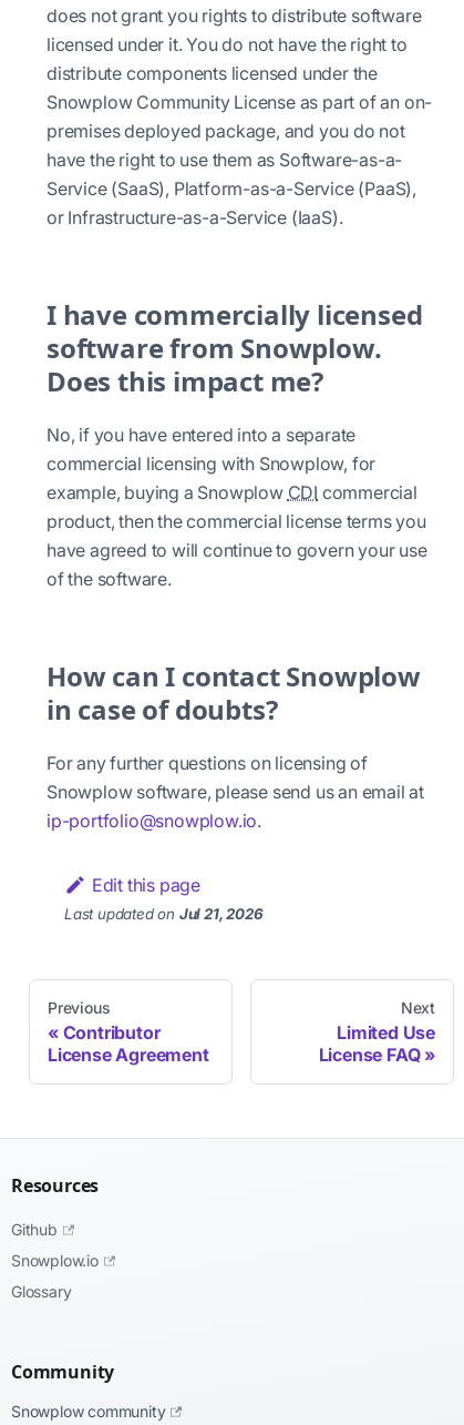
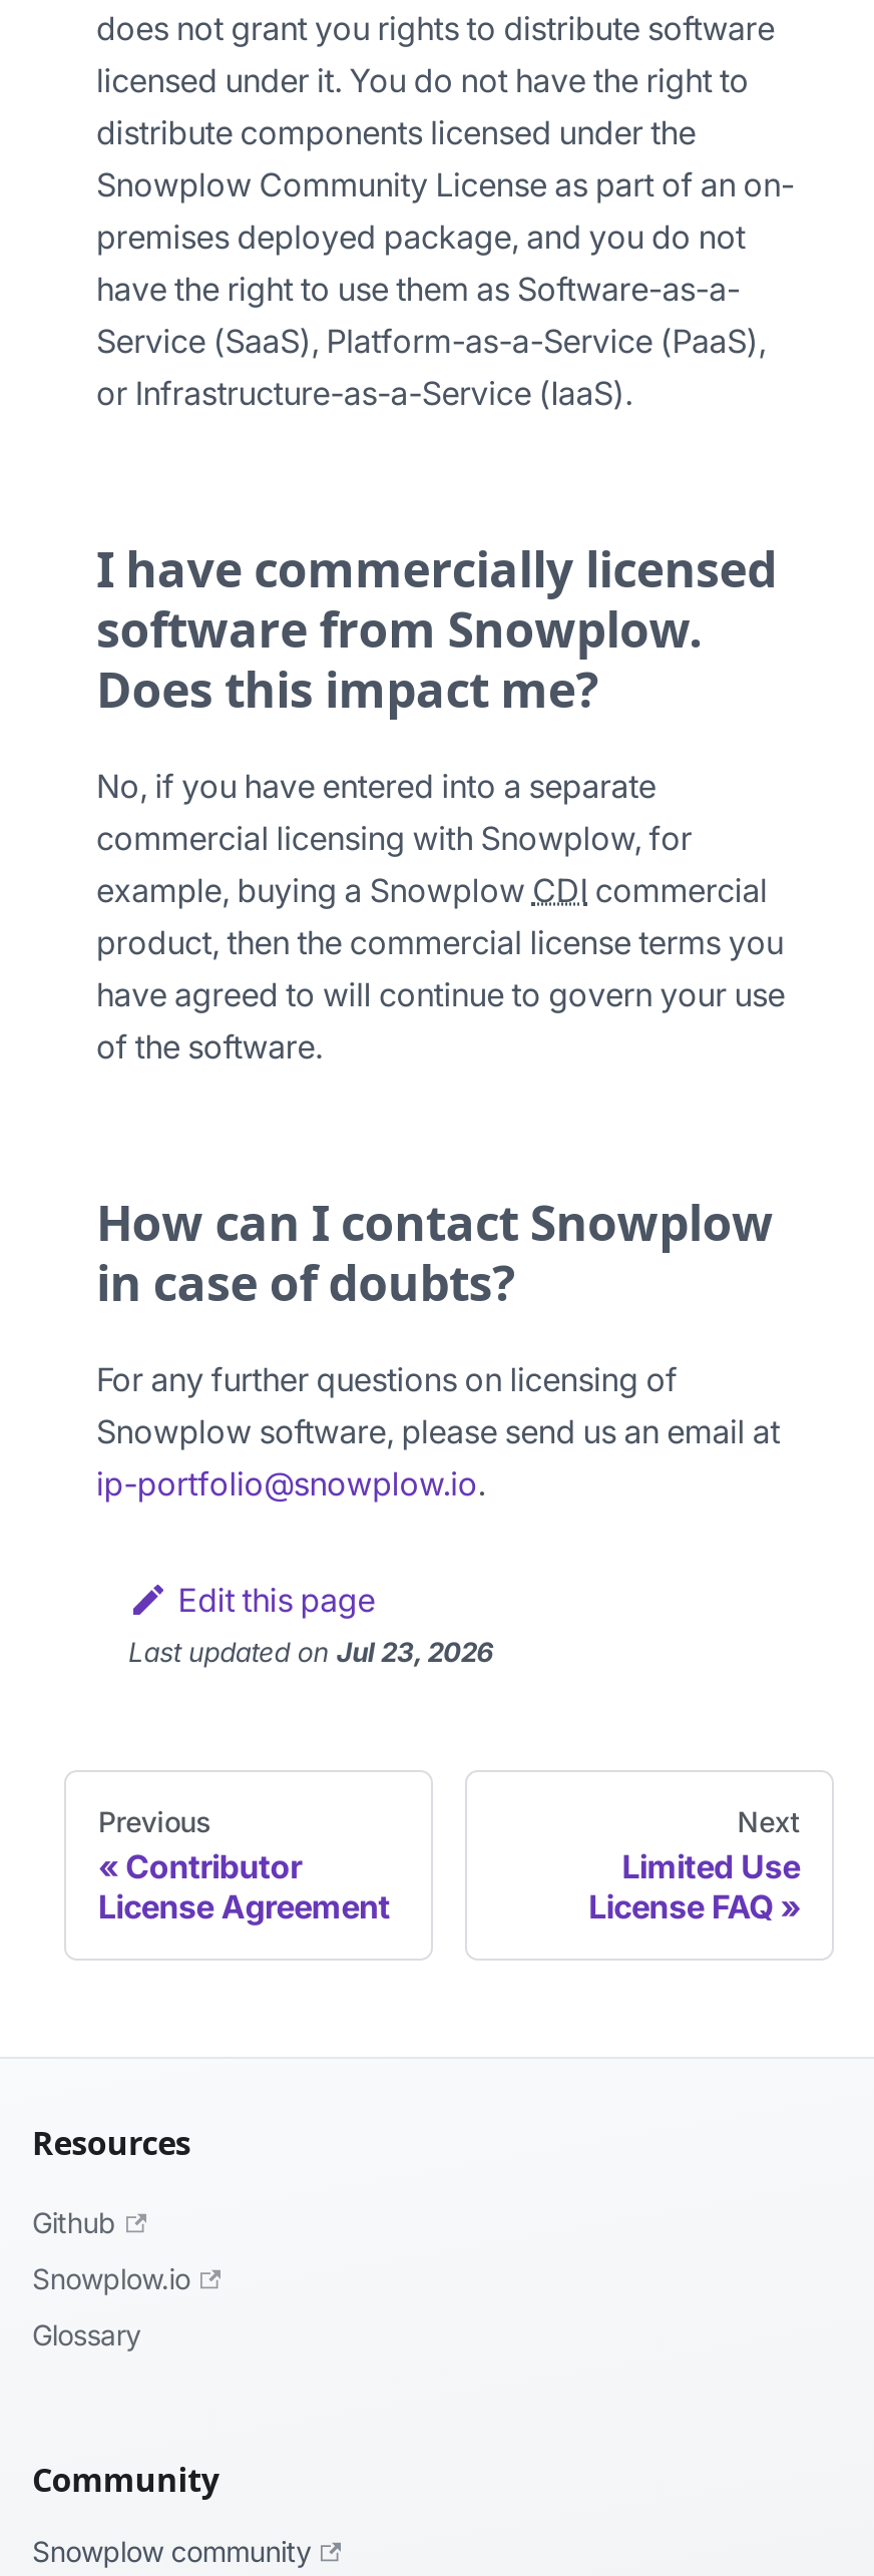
[64,905,263,923] Last updated on Jul 21, 2026 -> [128,1636,494,1668] Last updated on Jul 23, 2026

